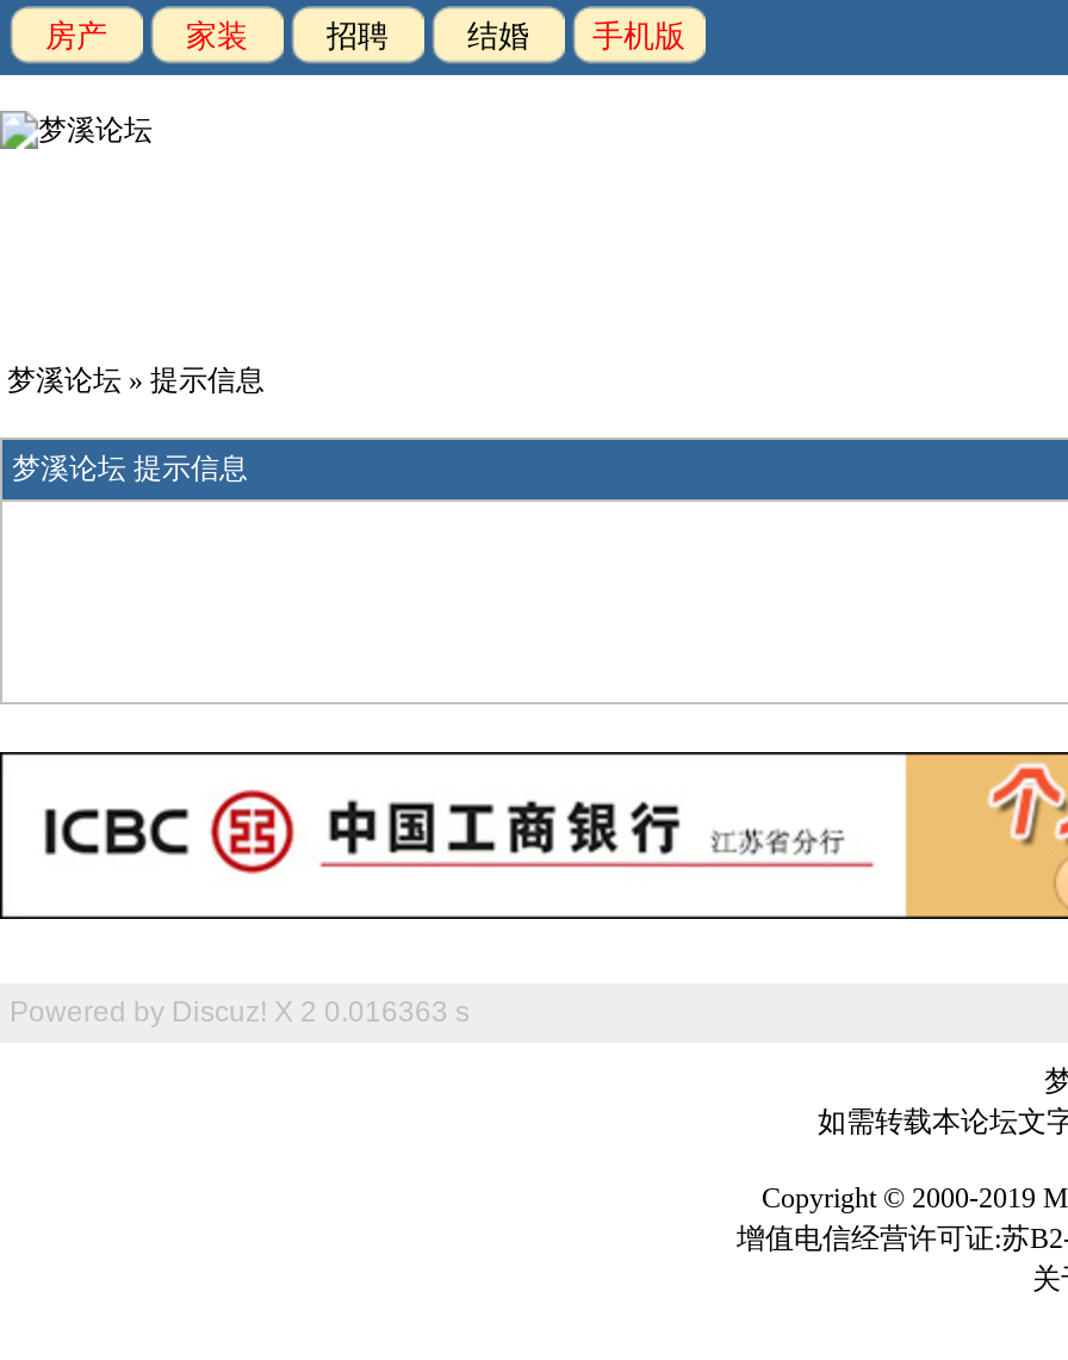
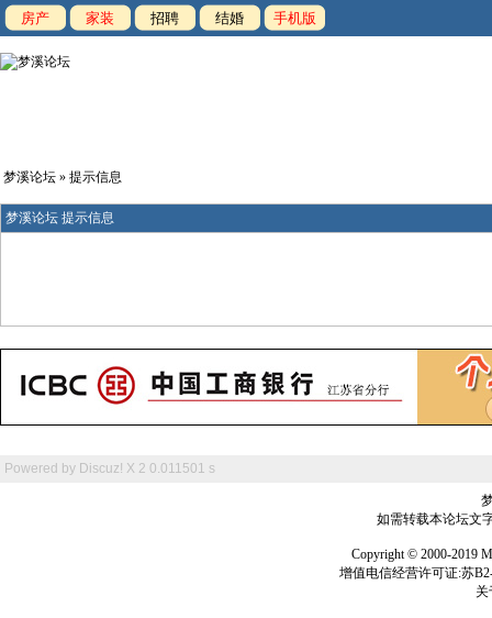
[10,995,470,1029] Powered by Discuz! X 2 0.016363 s -> [4,461,215,476] Powered by Discuz! X 2 0.011501 s

